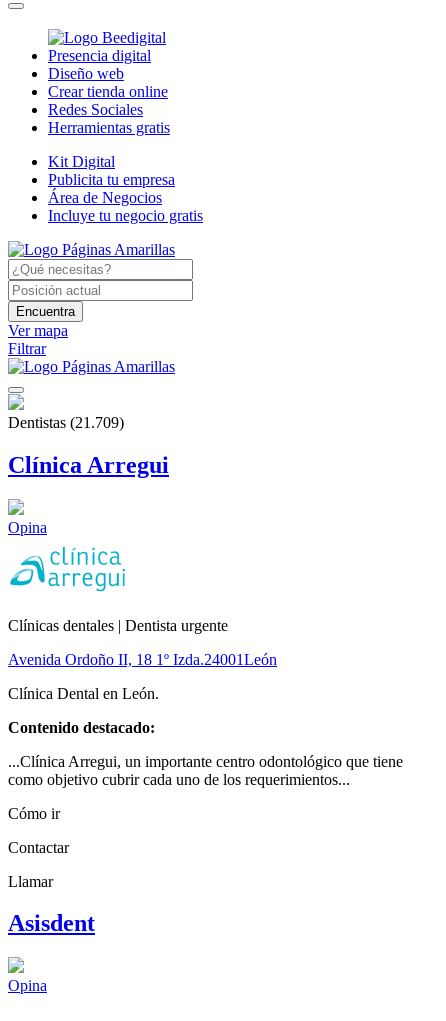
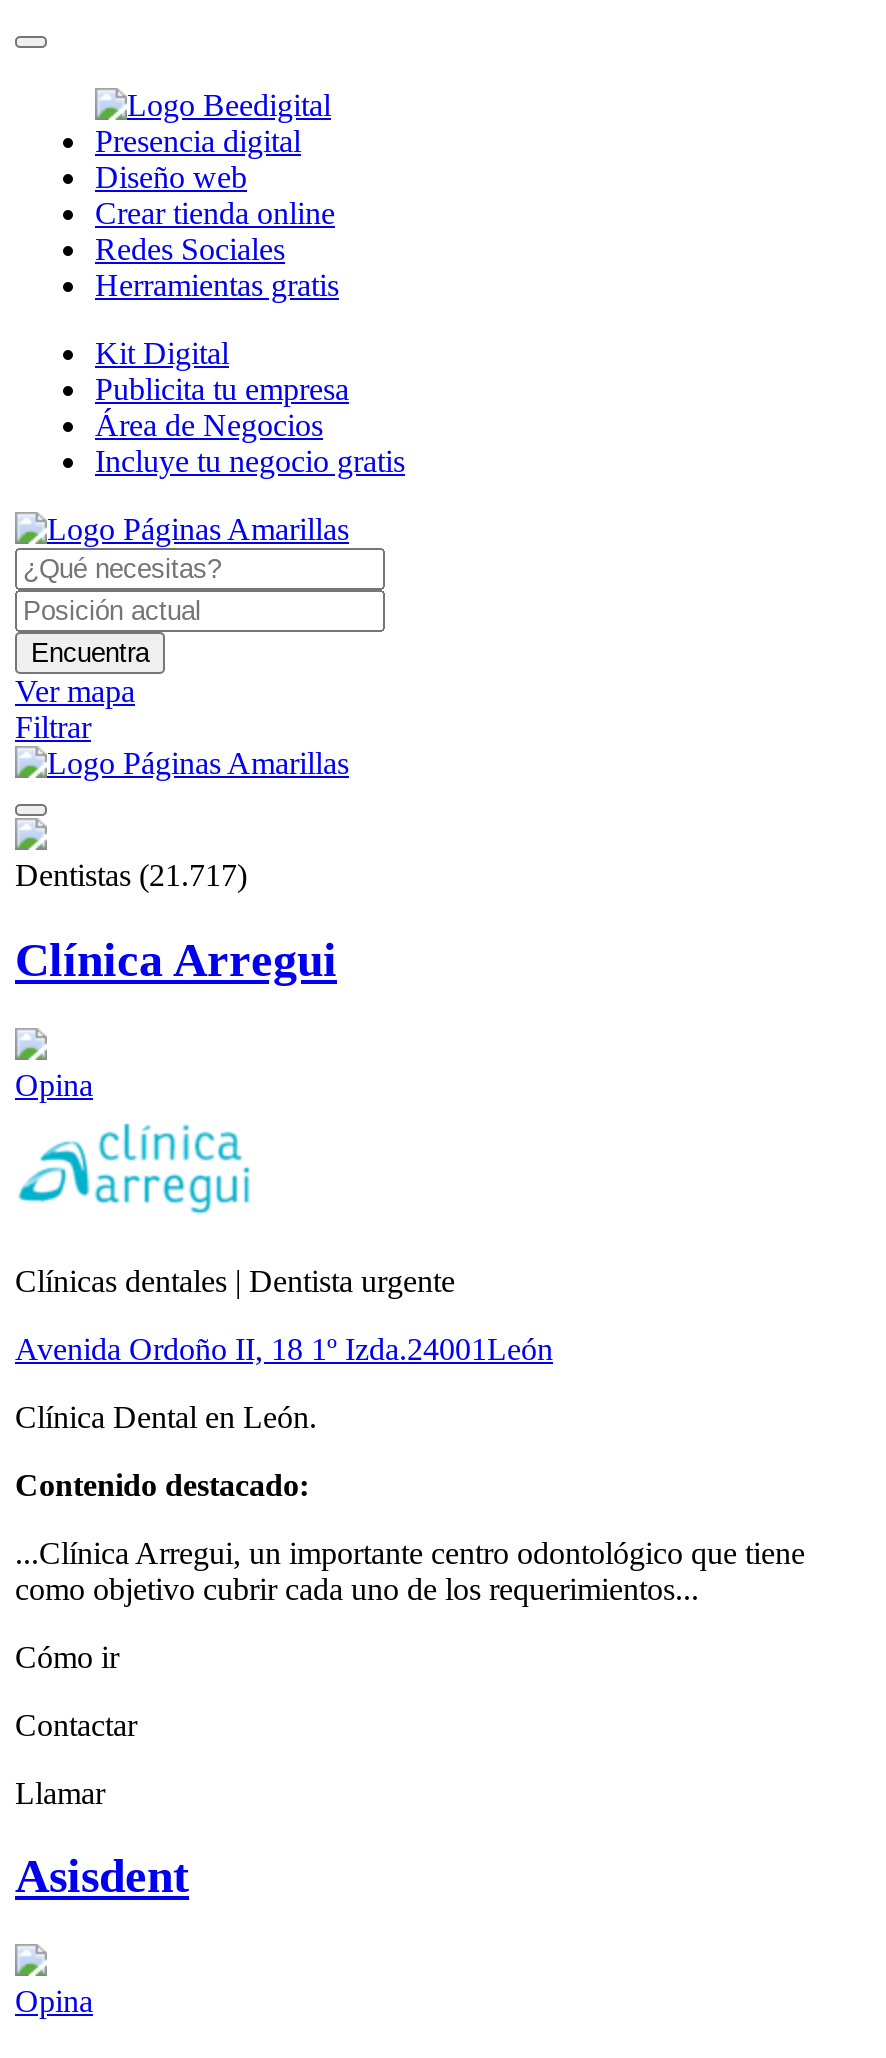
[8,414,124,431] Dentistas (21.709) -> [15,857,247,891] Dentistas (21.717)

